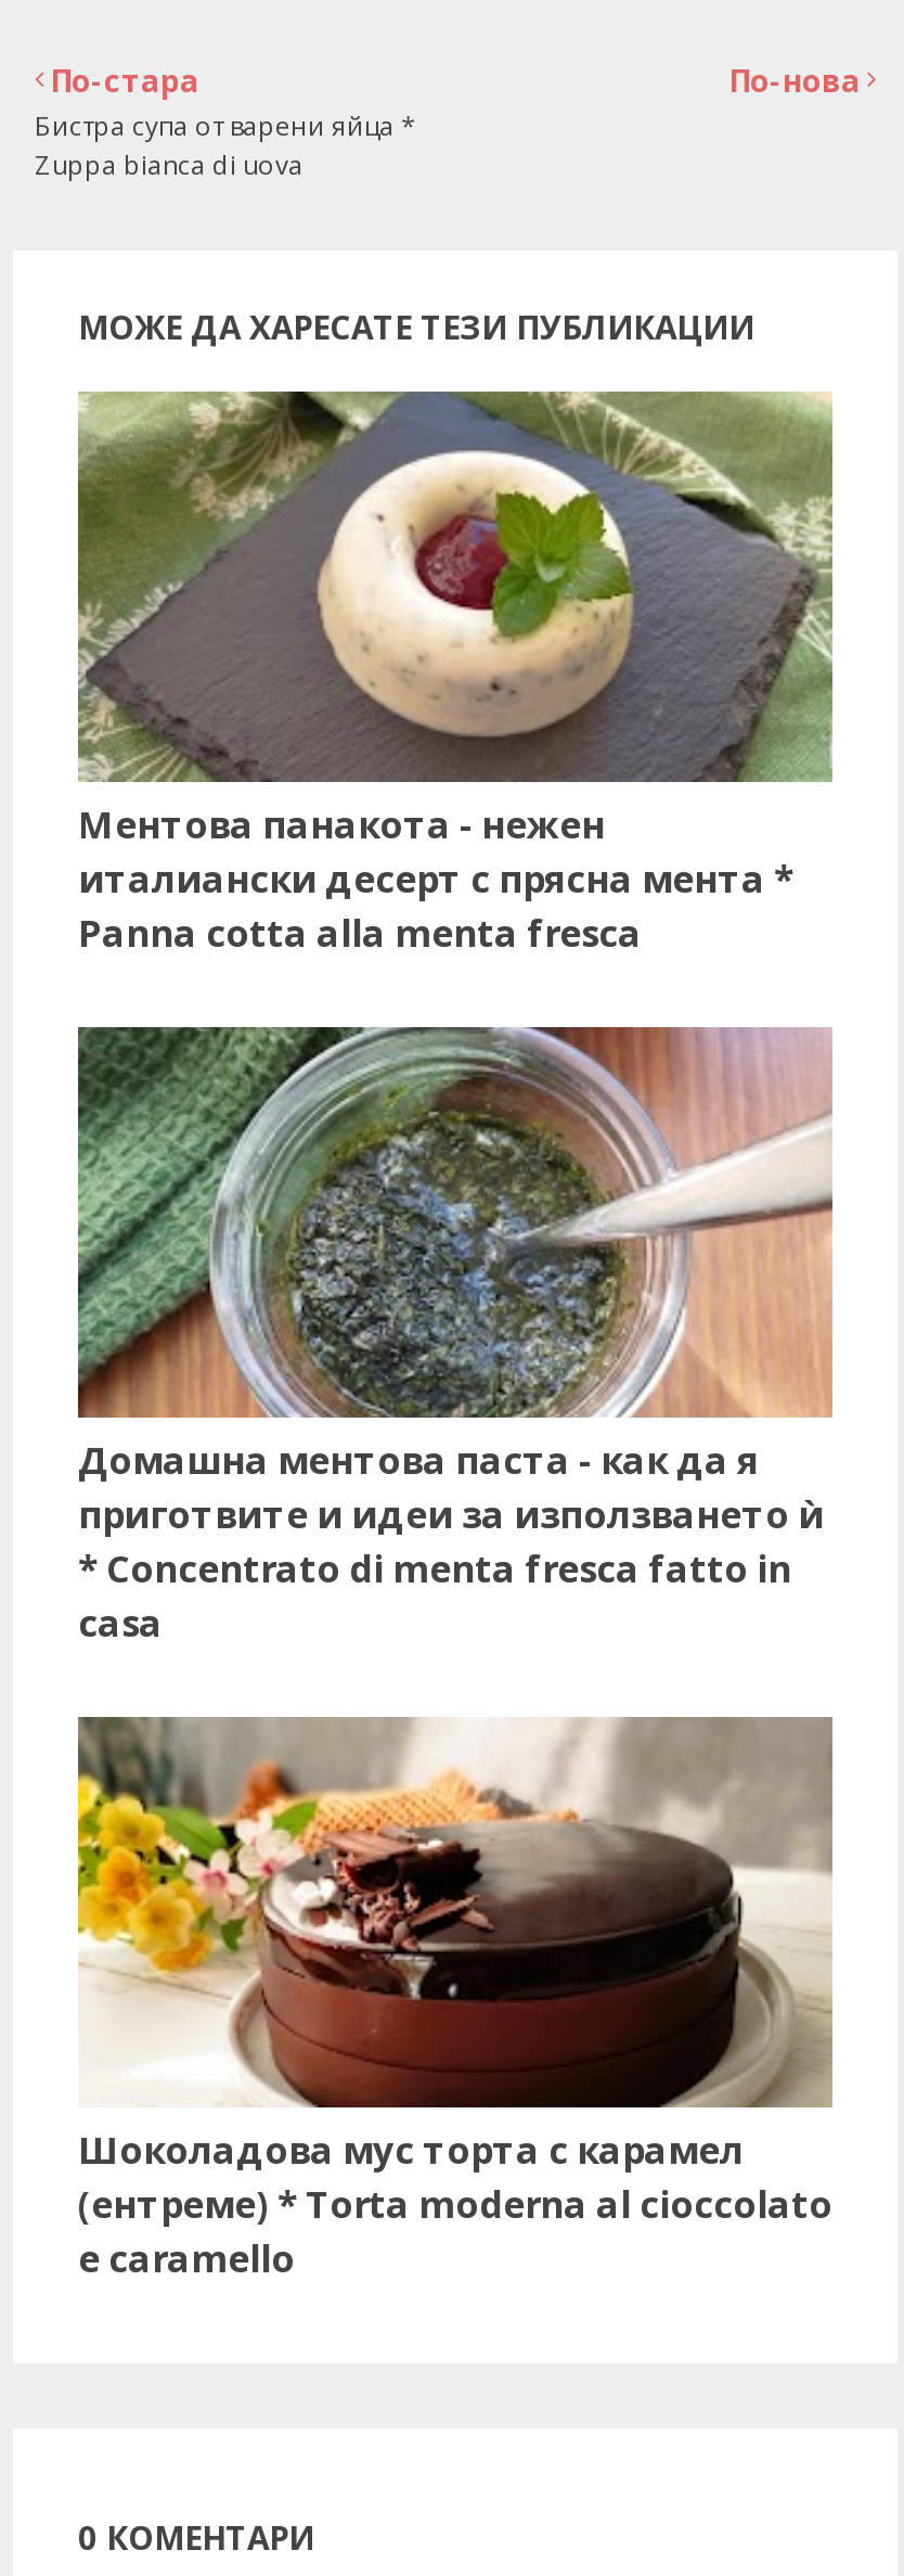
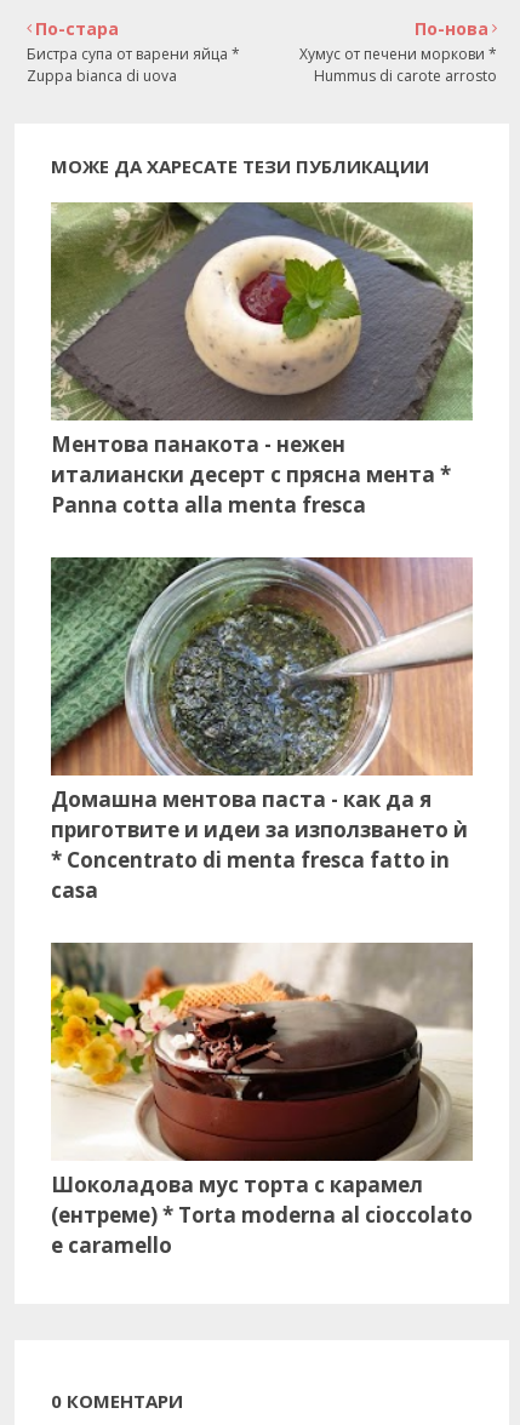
none -> [299,44,497,86] Хумус от печени моркови * | Hummus di carote arrosto

